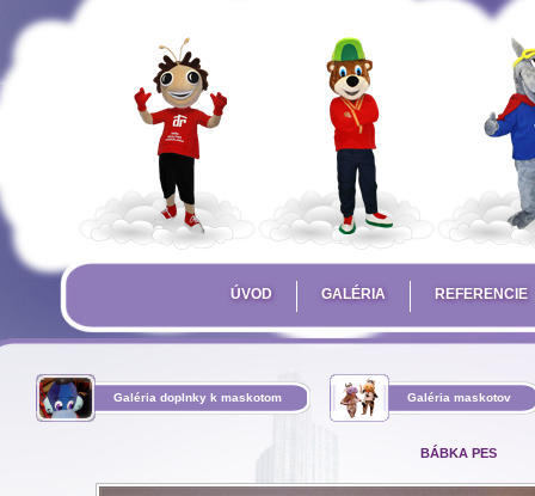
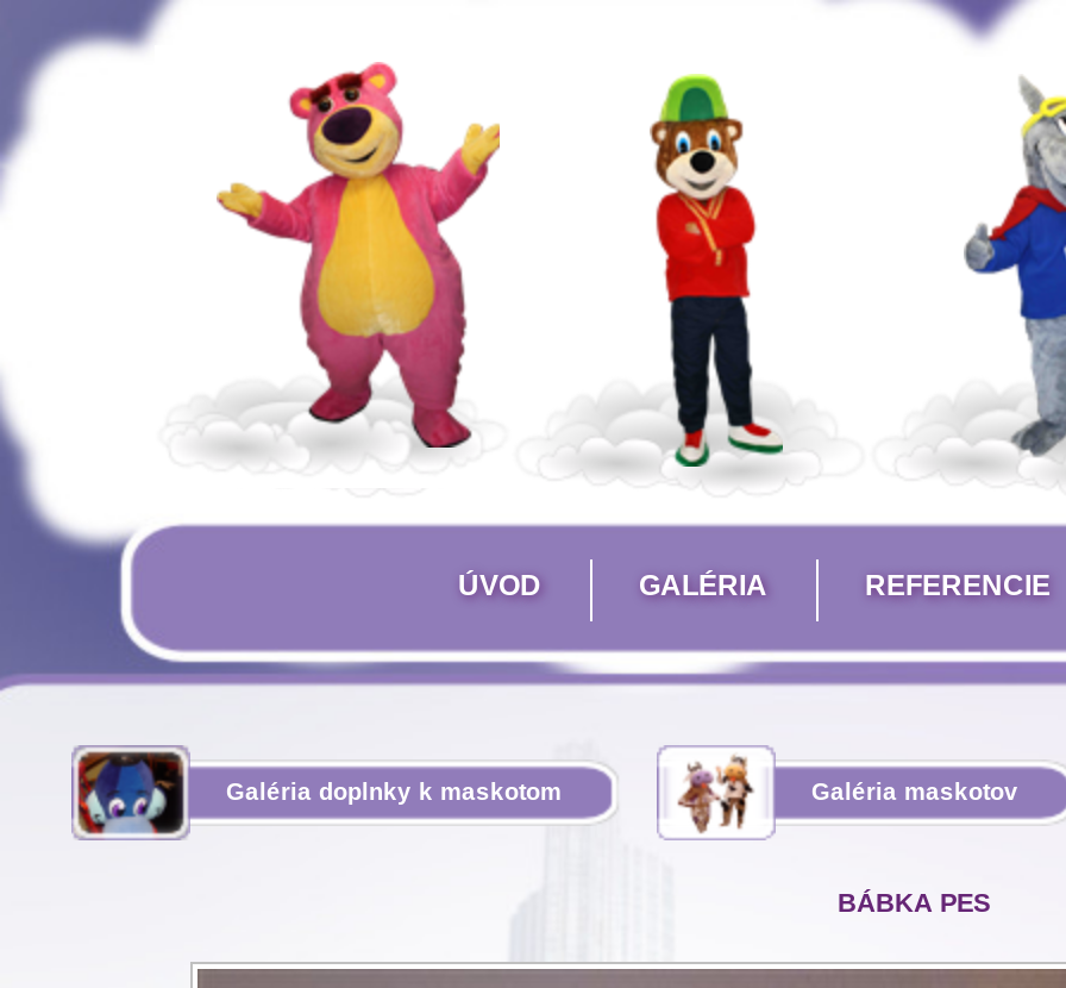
[110,32,251,240] [image] -> [214,62,502,479] [image]

